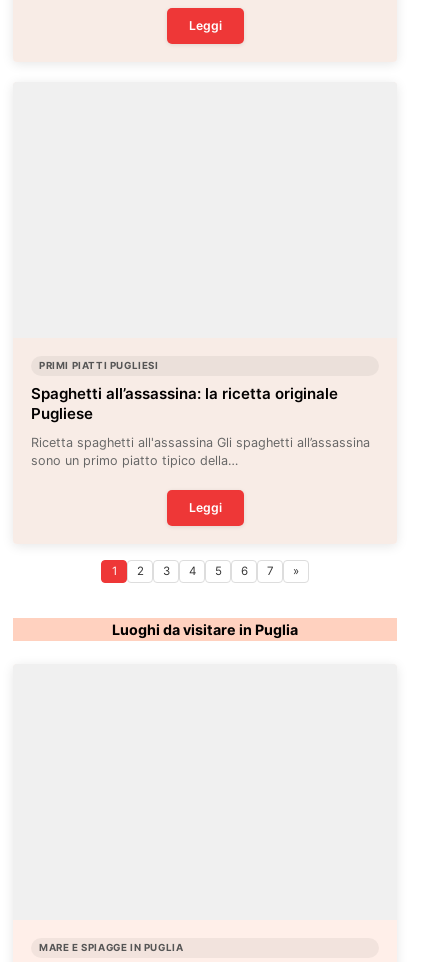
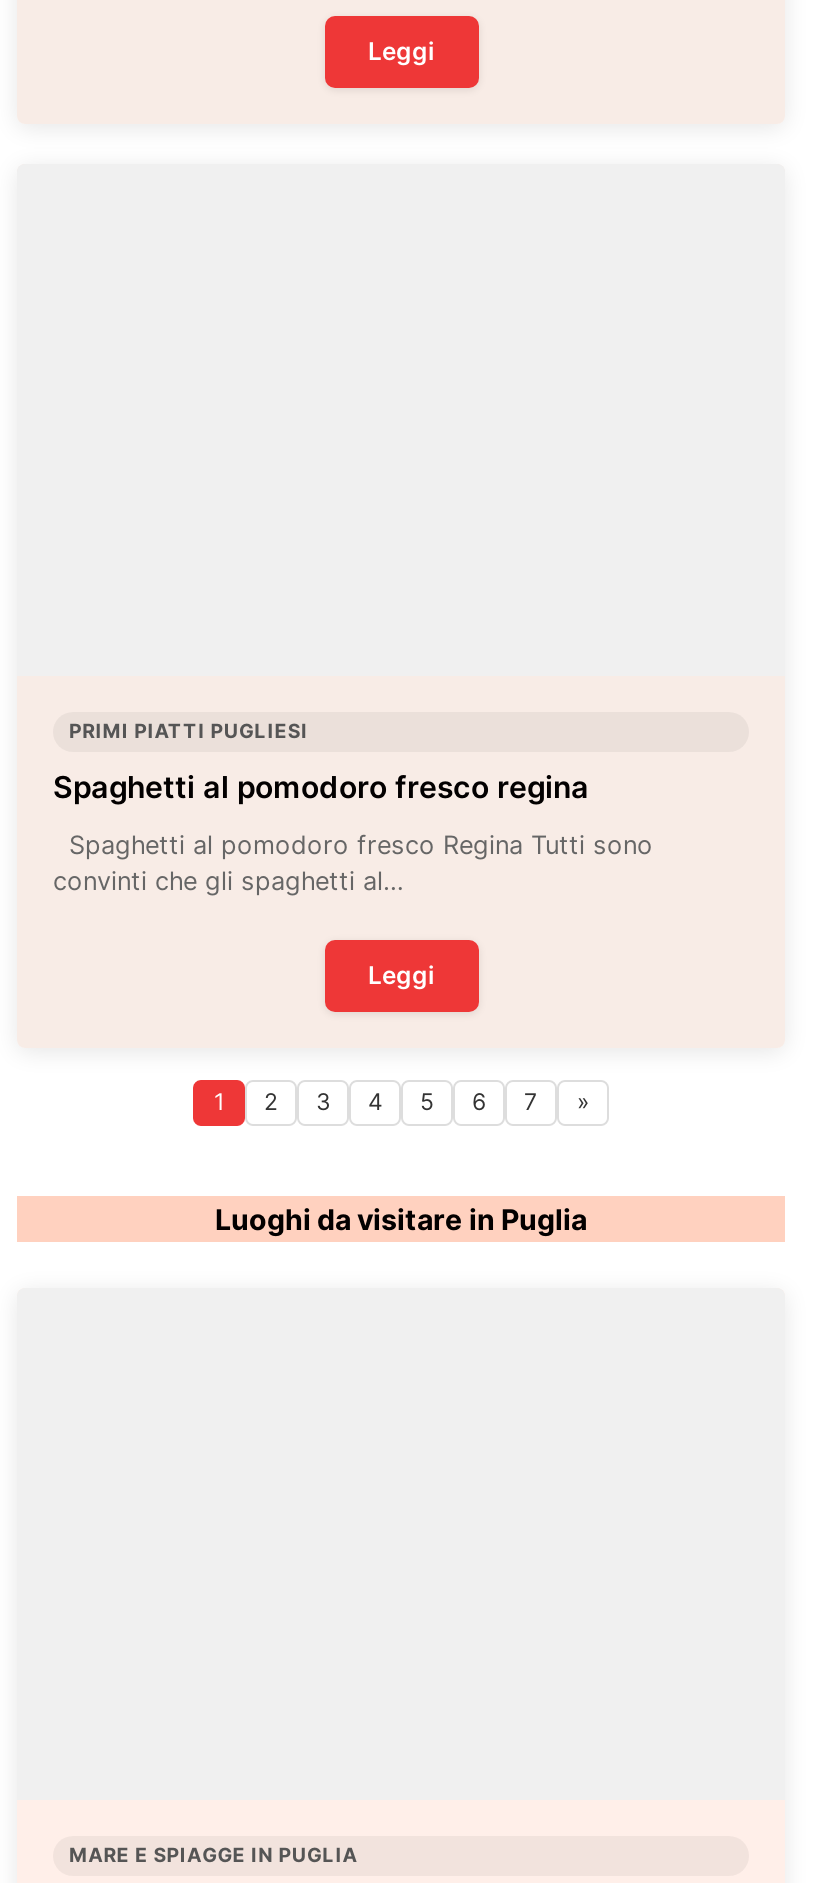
[31,384,338,423] Spaghetti all’assassina: la ricetta originale | Pugliese -> [53,768,589,806] Spaghetti al pomodoro fresco regina
[31,435,370,468] Ricetta spaghetti all'assassina Gli spaghetti all’assassina | sono un primo piatto tipico della… -> [53,830,653,896] Spaghetti al pomodoro fresco Regina Tutti sono | convinti che gli spaghetti al…

